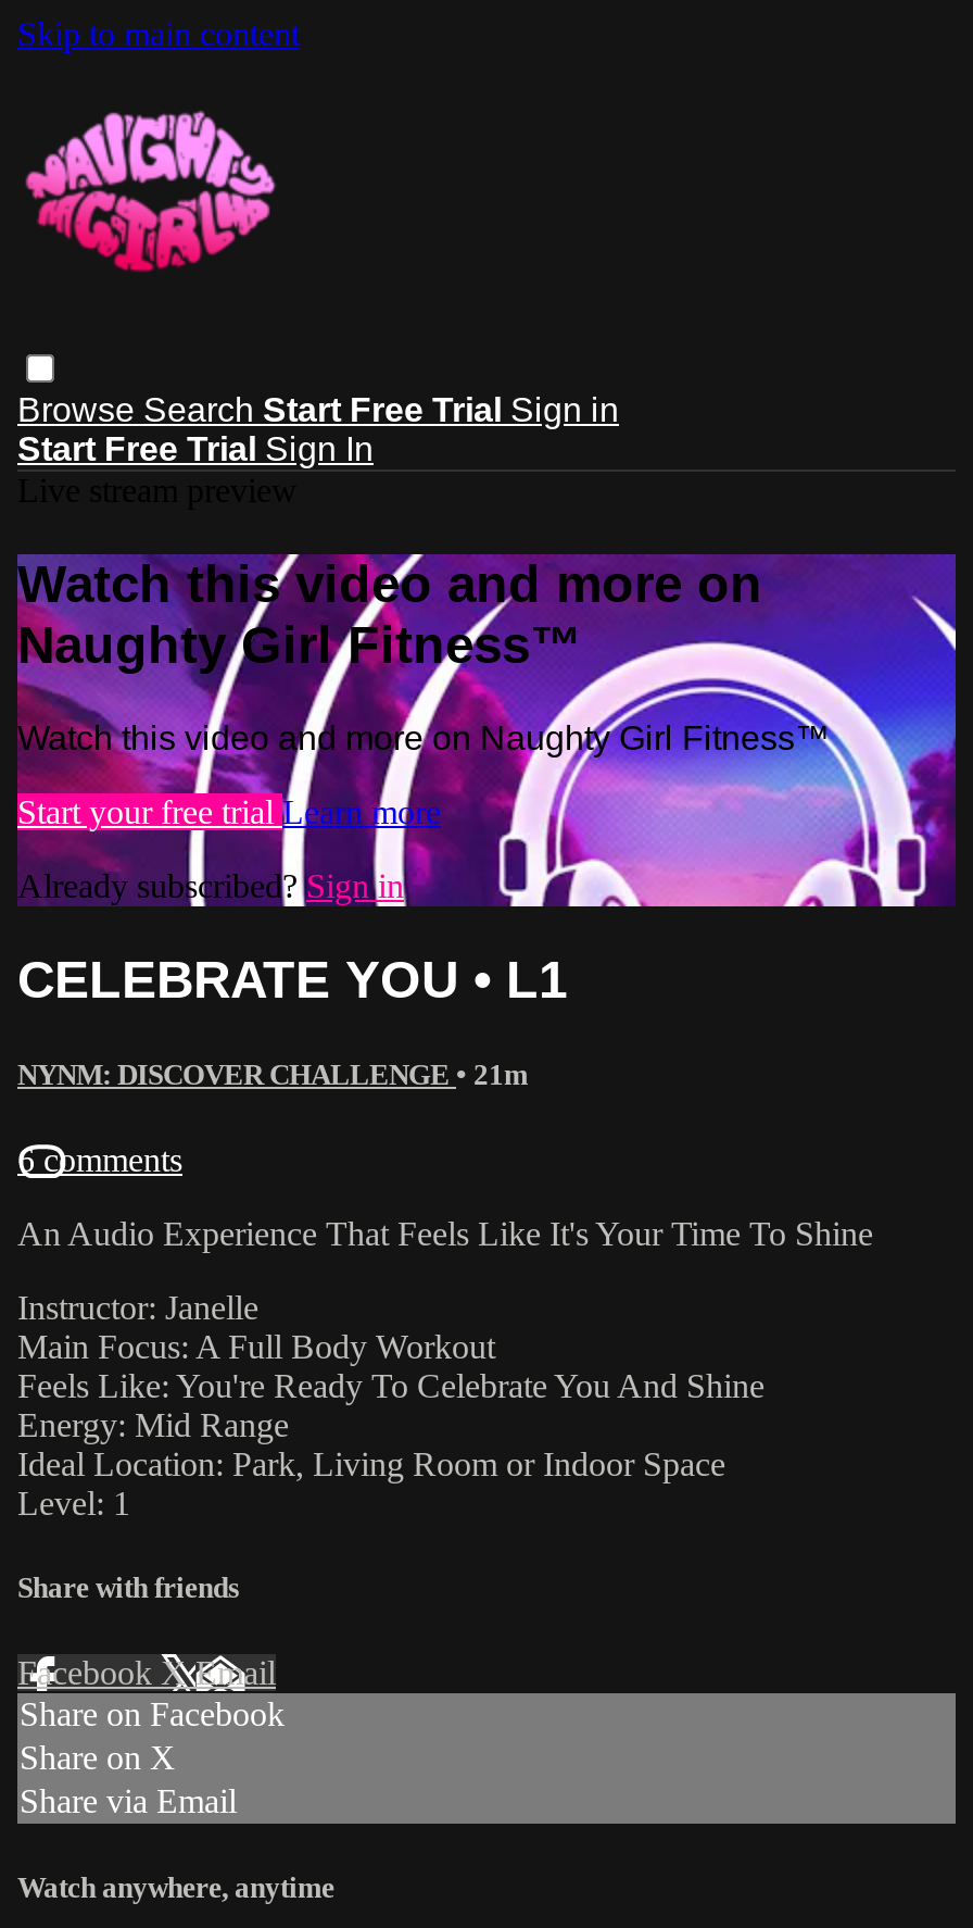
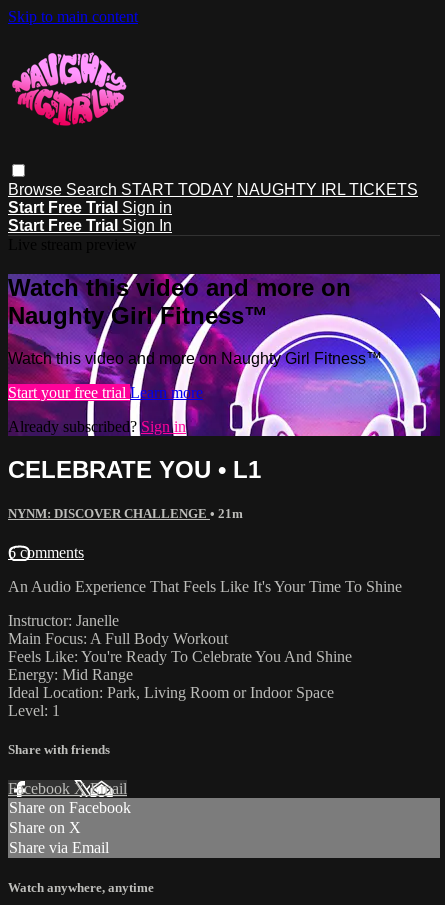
[17,391,619,428] Browse Search Start Free Trial Sign in -> [8,181,418,216] Browse Search START TODAY NAUGHTY IRL TICKETS | Start Free Trial Sign in

